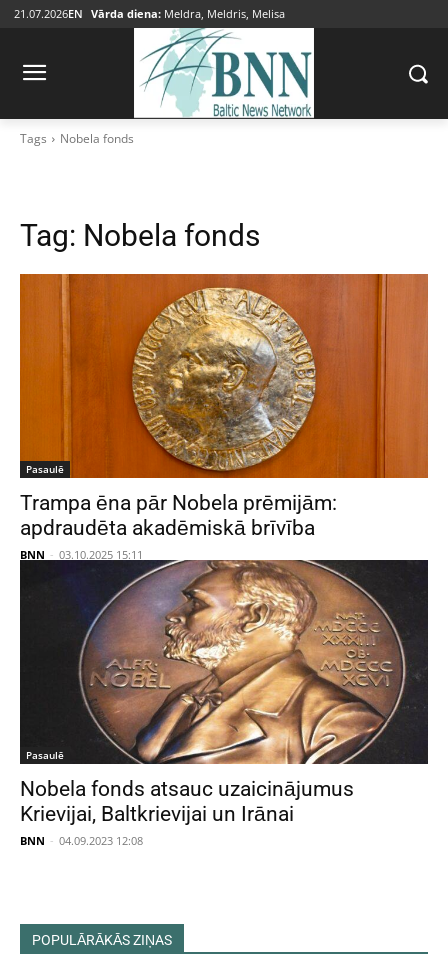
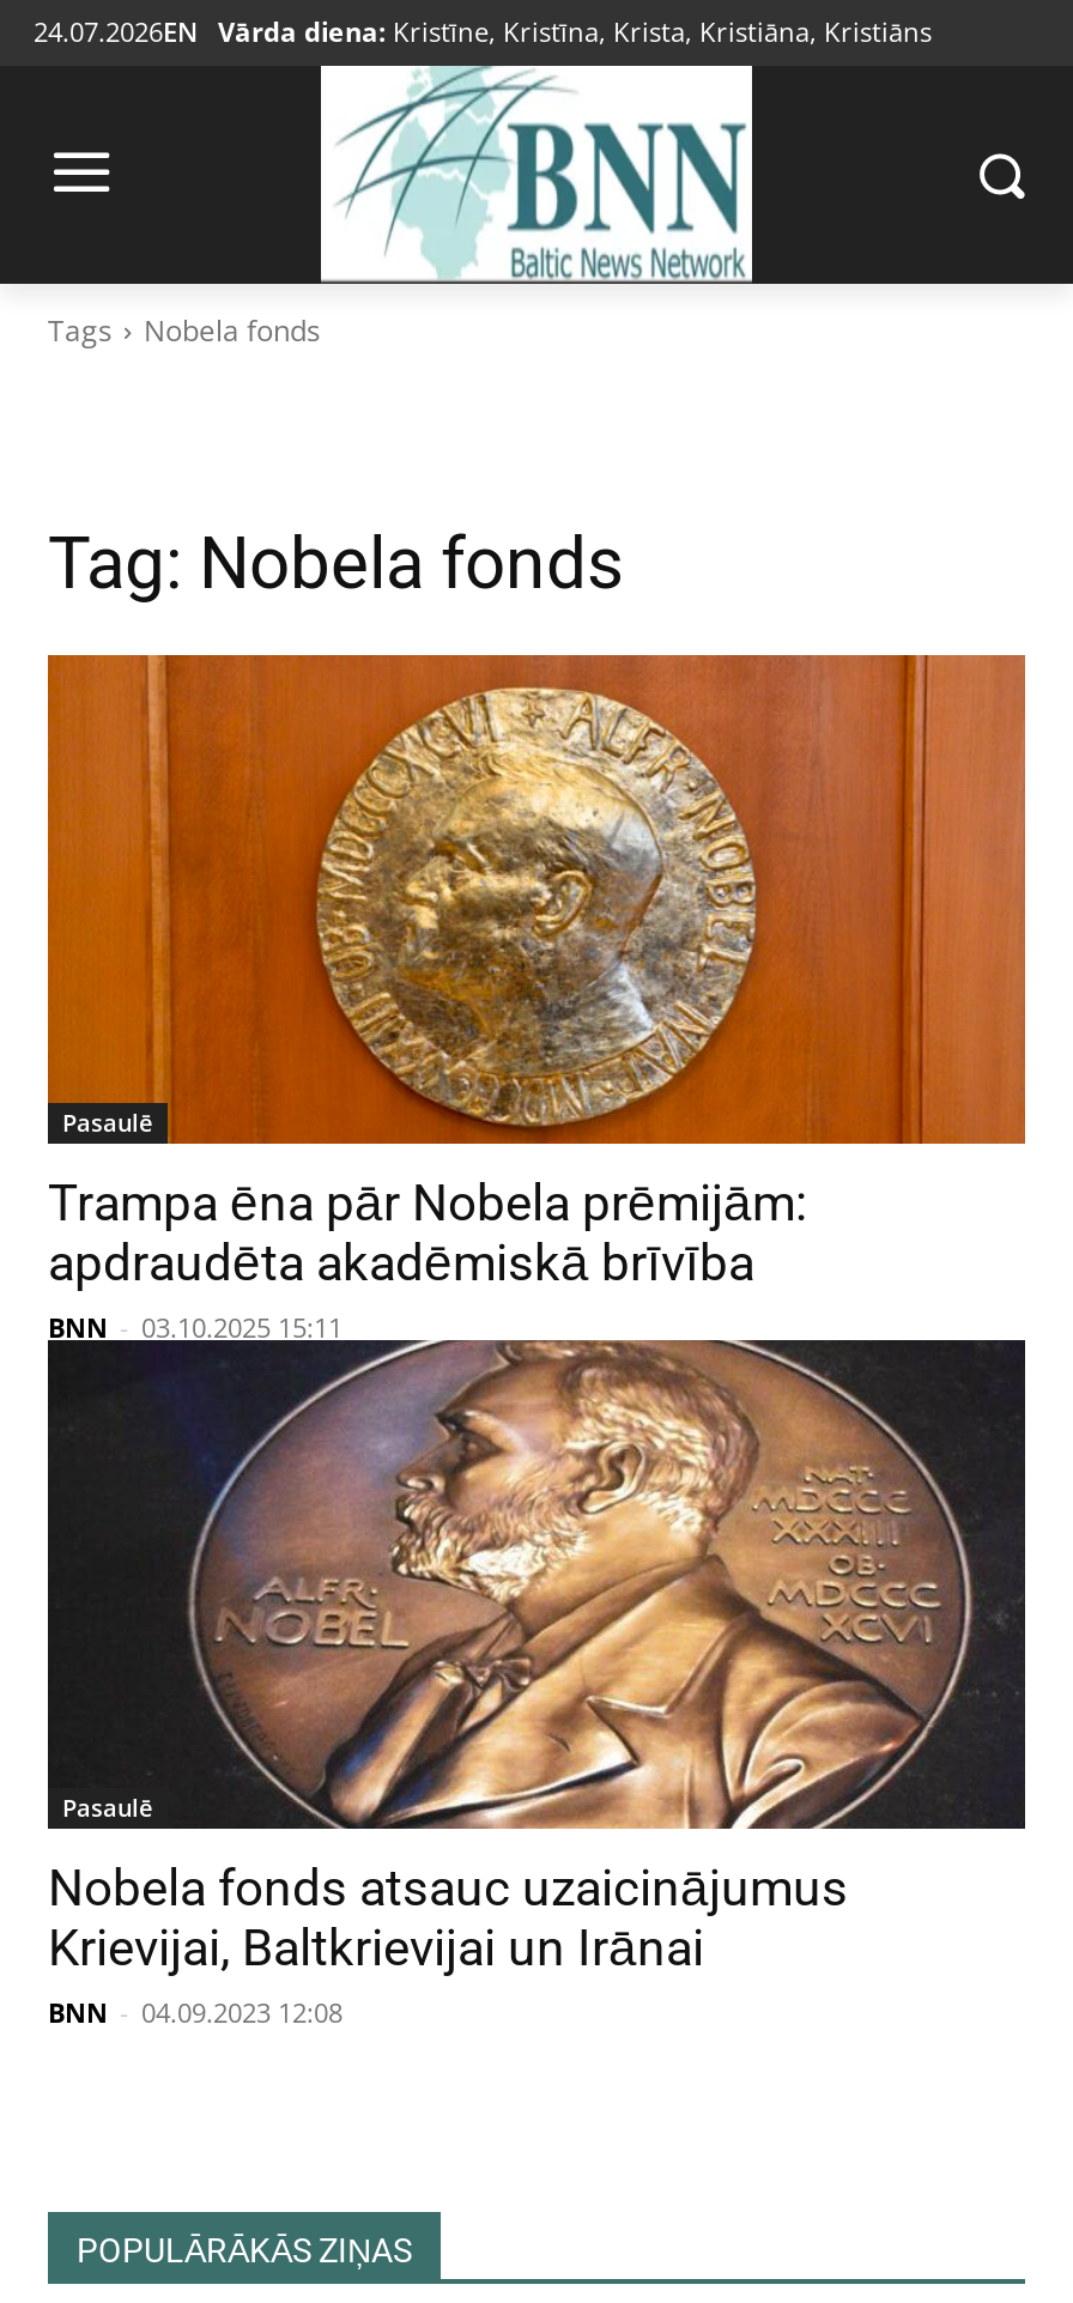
[14,6,285,21] 21.07.2026EN Vārda diena: Meldra, Meldris, Melisa -> [34,13,932,49] 24.07.2026EN Vārda diena: Kristīne, Kristīna, Krista, Kristiāna, Kristiāns

